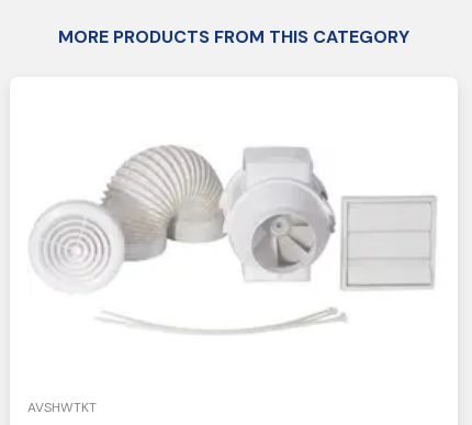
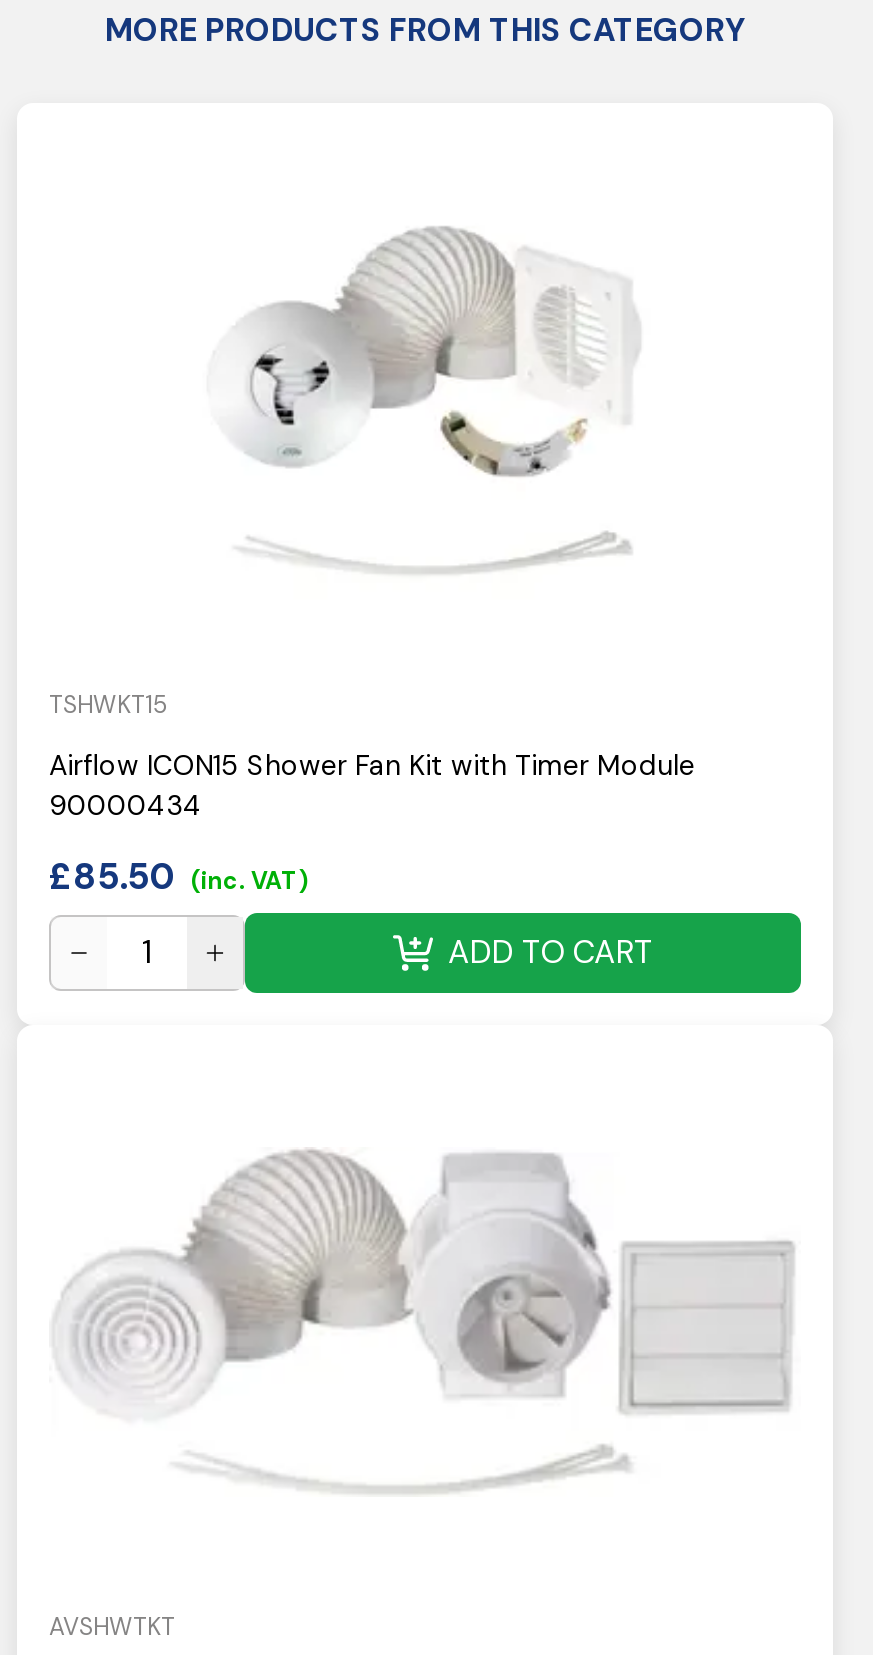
none -> [49,689,695,973] TSHWKT15 | Airflow ICON15 Shower Fan Kit with Timer Module | 90000434 | £85.50 (inc. VAT) | ADD TO CART
none -> [249,227,587,477] [image]

